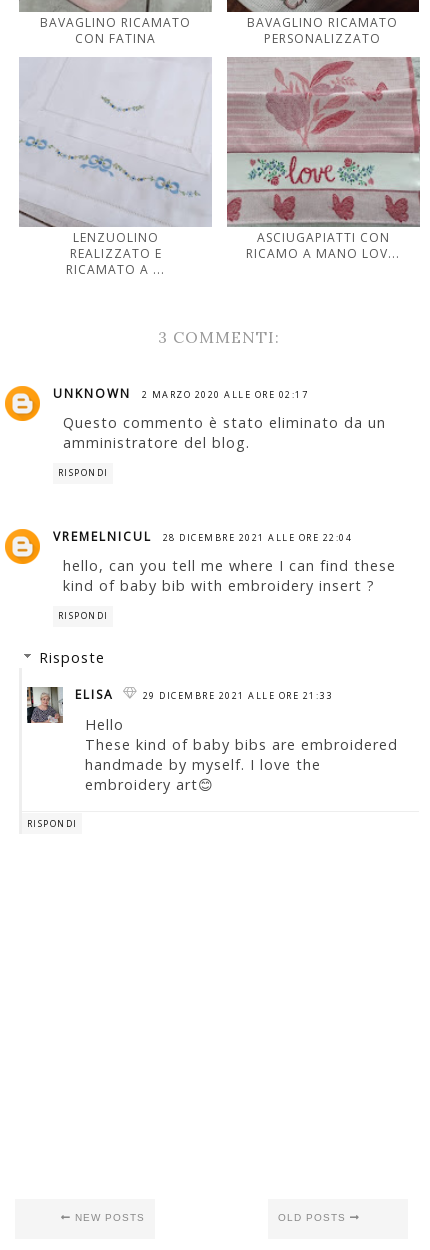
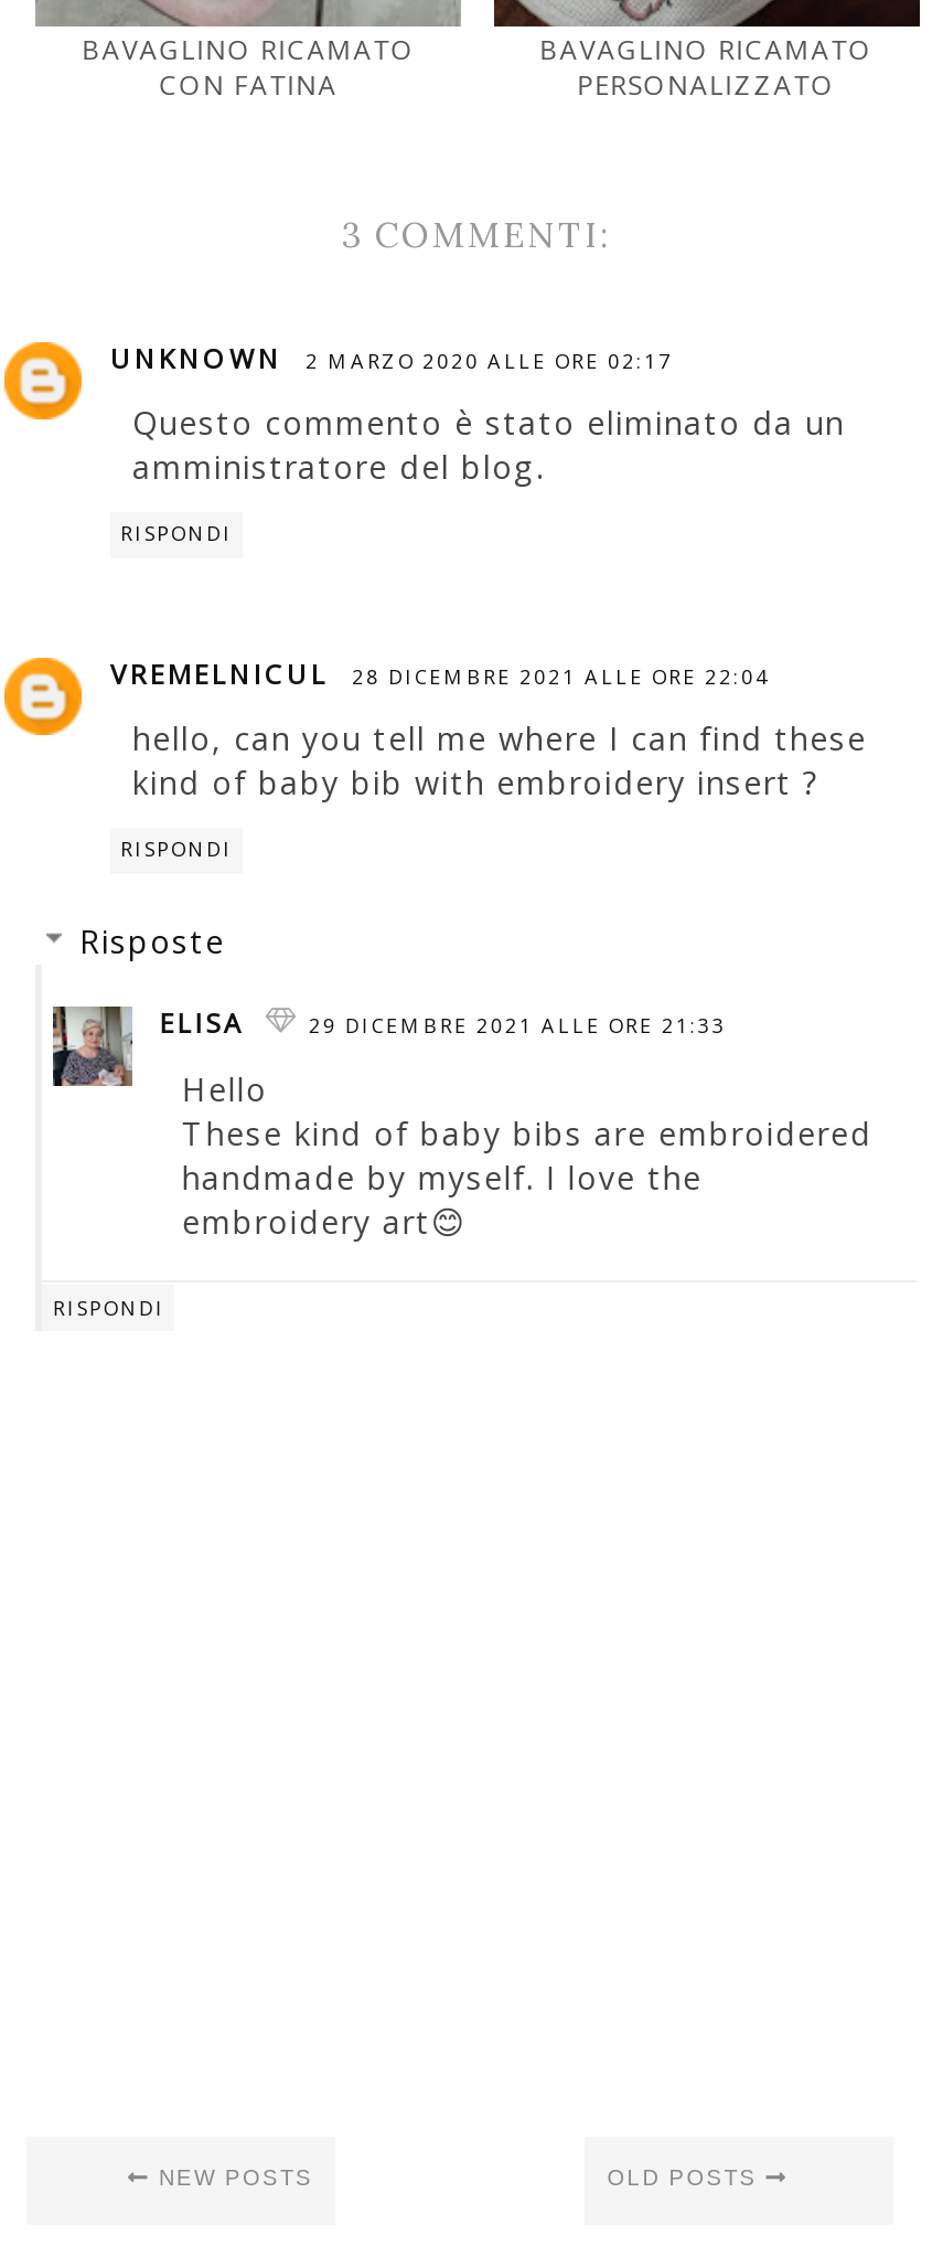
[18,57,211,277] [image] | LENZUOLINO | REALIZZATO E | RICAMATO A ... -> none
[226,56,421,261] [image] | ASCIUGAPIATTI CON | RICAMO A MANO LOV... -> none

